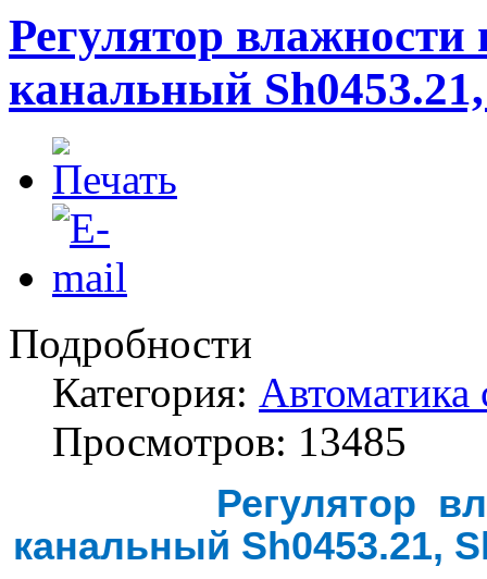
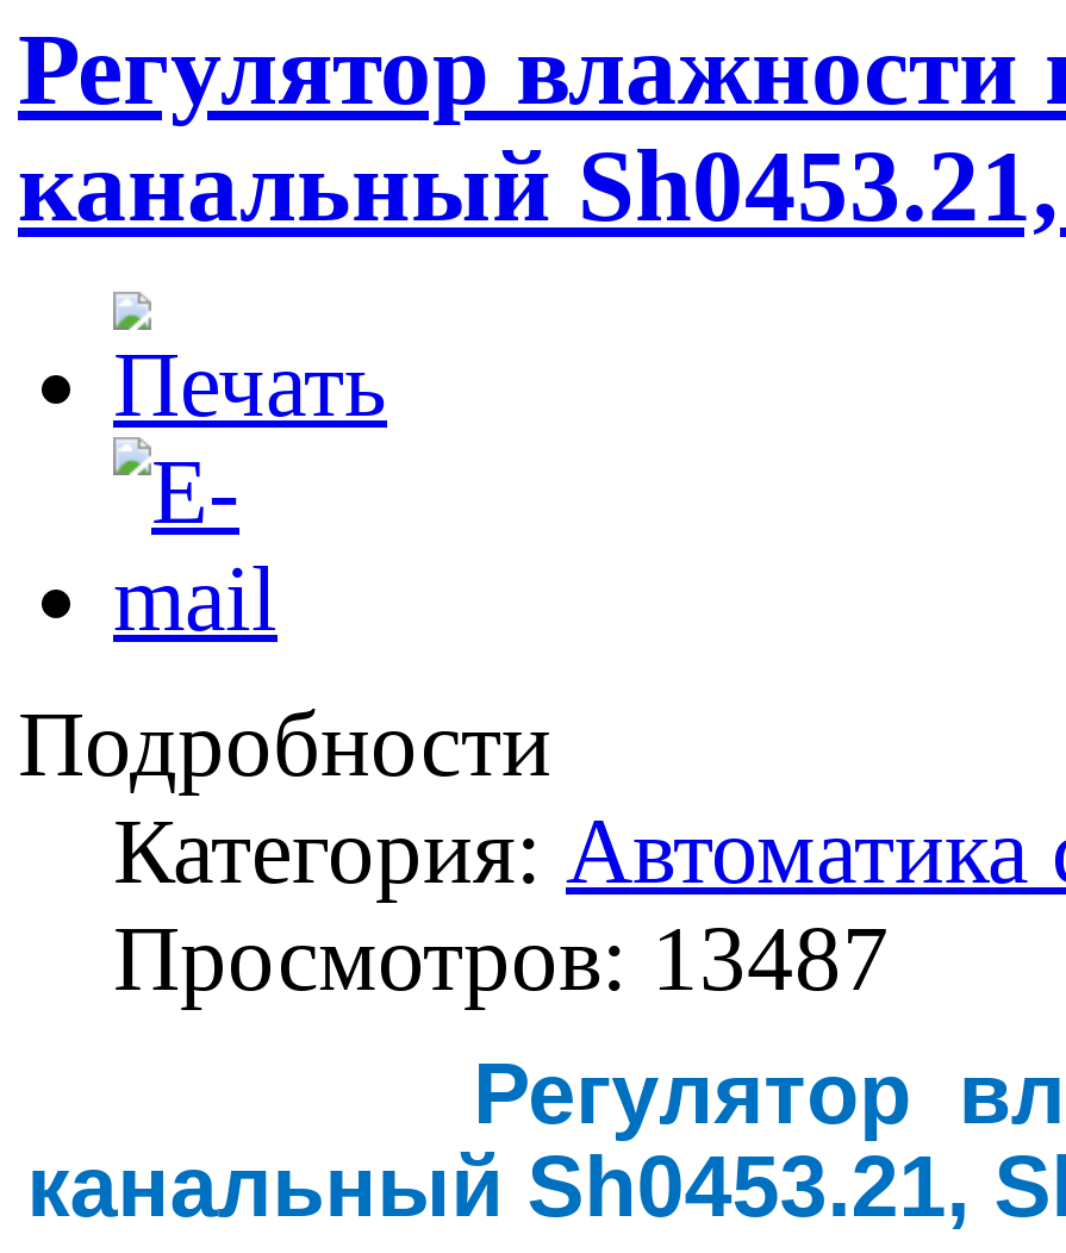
[52,418,407,465] Просмотров: 13485 -> [113,907,890,1010] Просмотров: 13487

